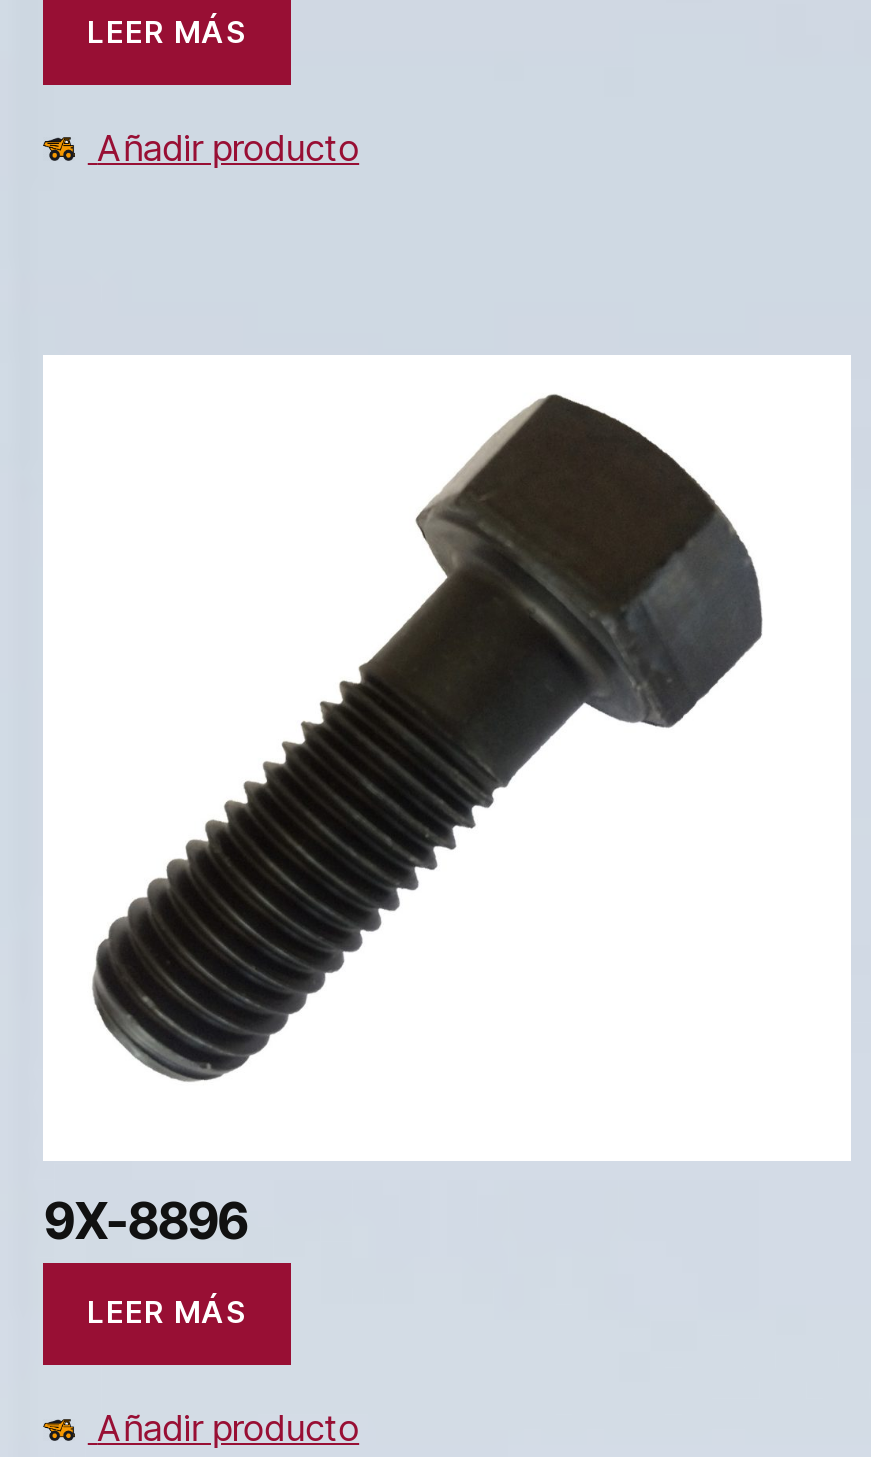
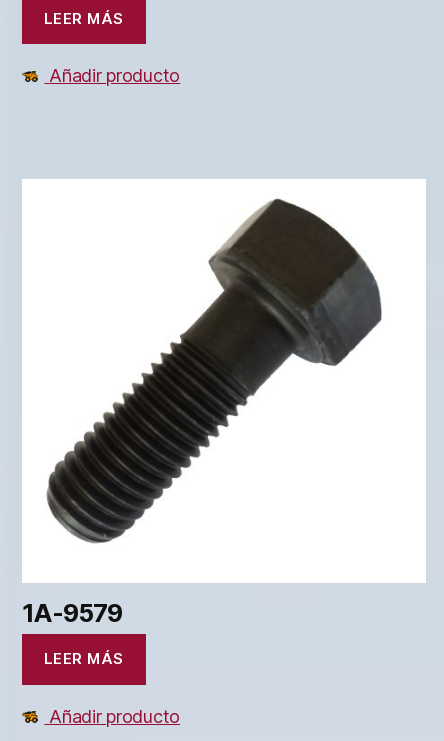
[44,1190,247,1250] 9X-8896 -> [22,597,122,627] 1A-9579

